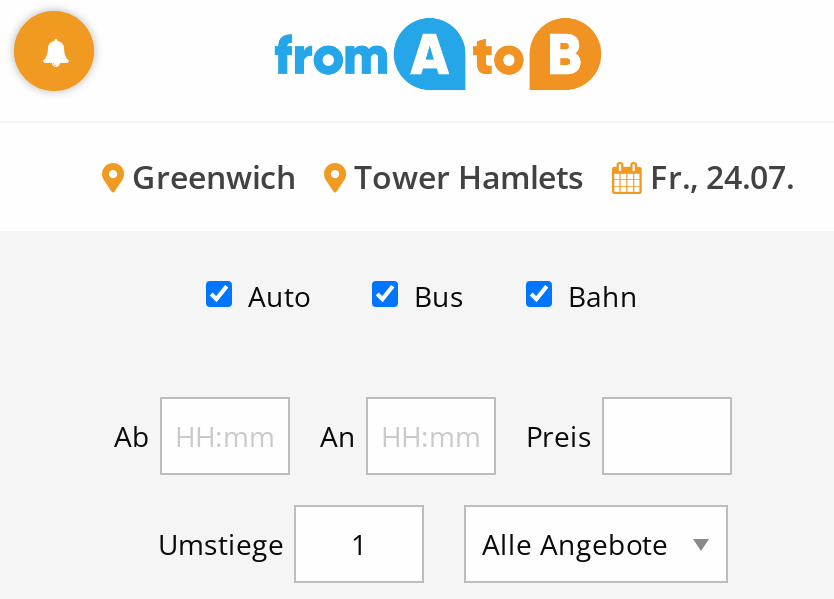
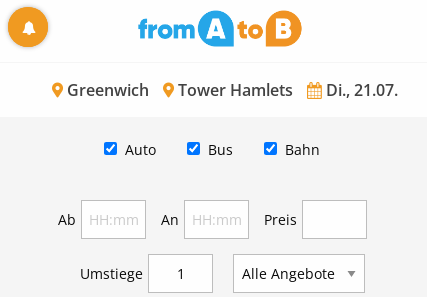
[124,154,794,198] Greenwich Tower Hamlets Fr., 24.07. -> [63,78,398,100] Greenwich Tower Hamlets Di., 21.07.

